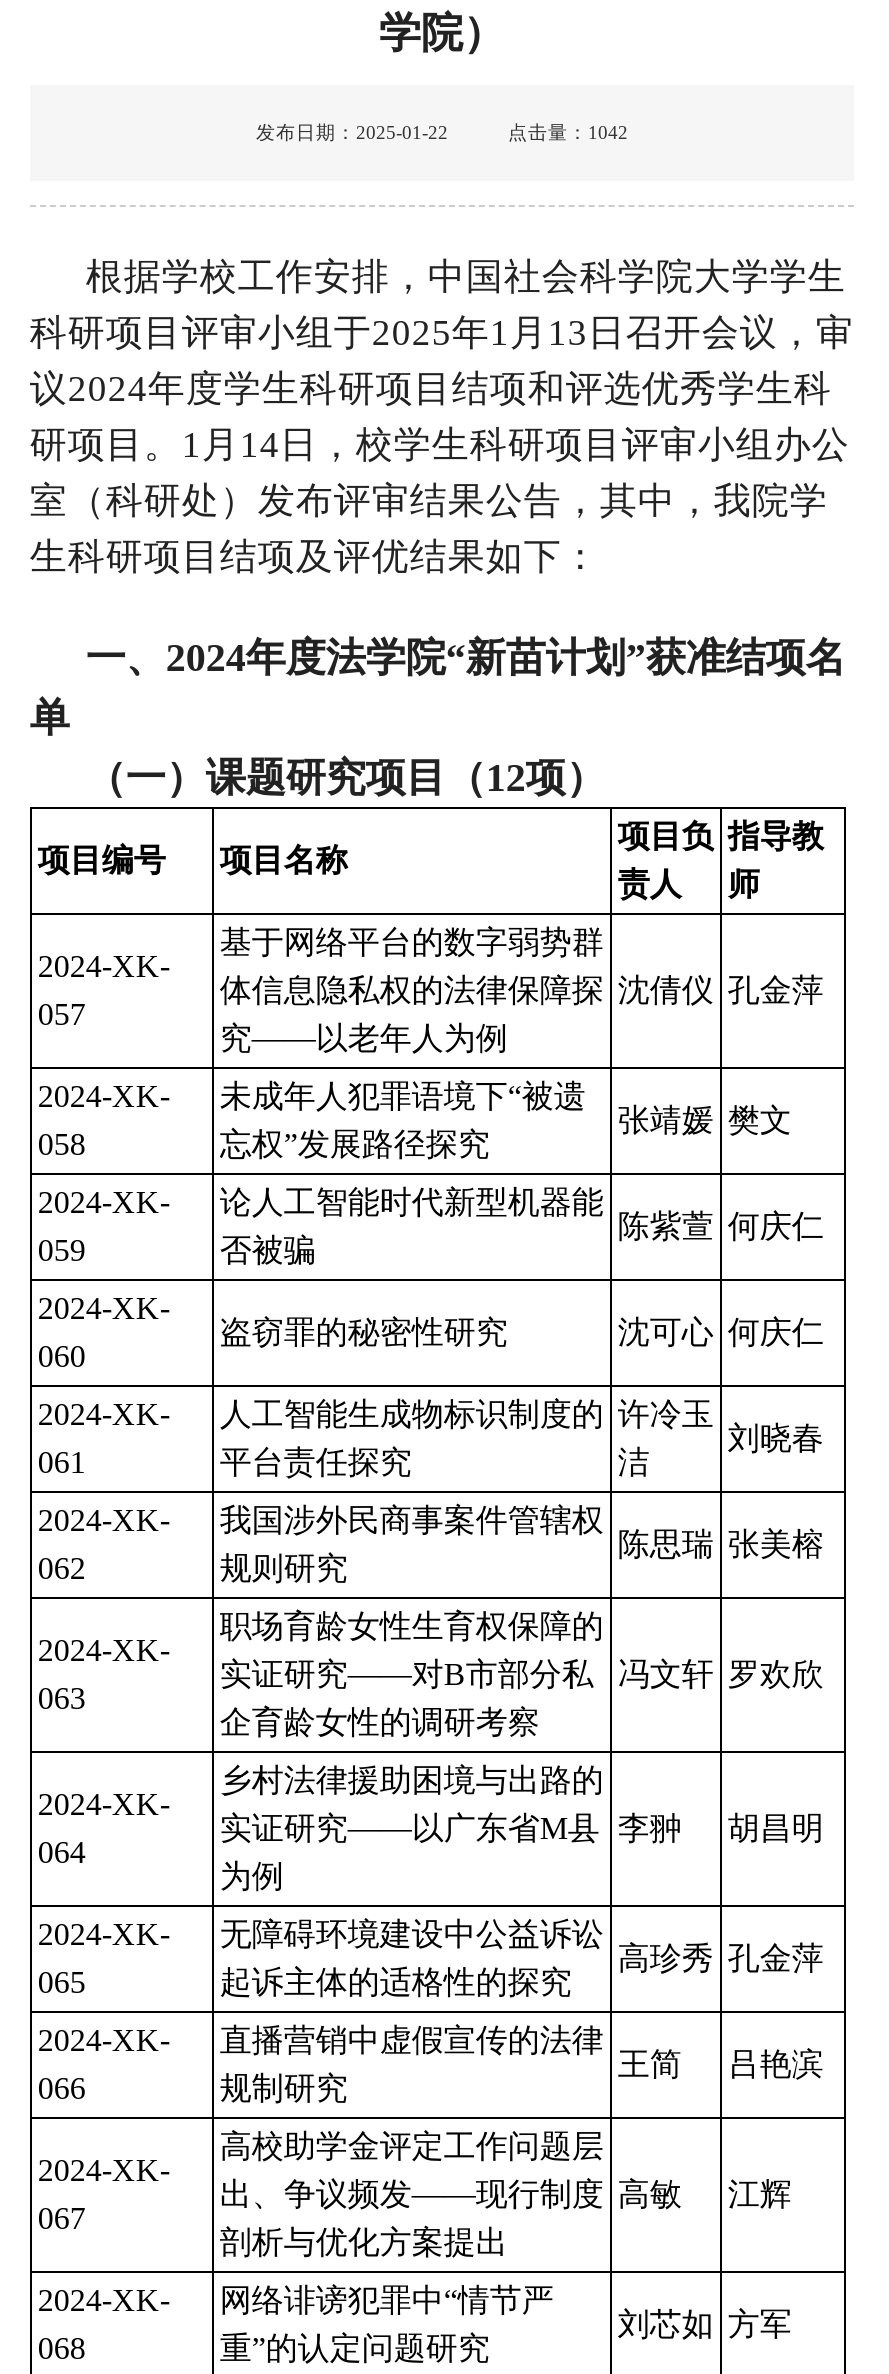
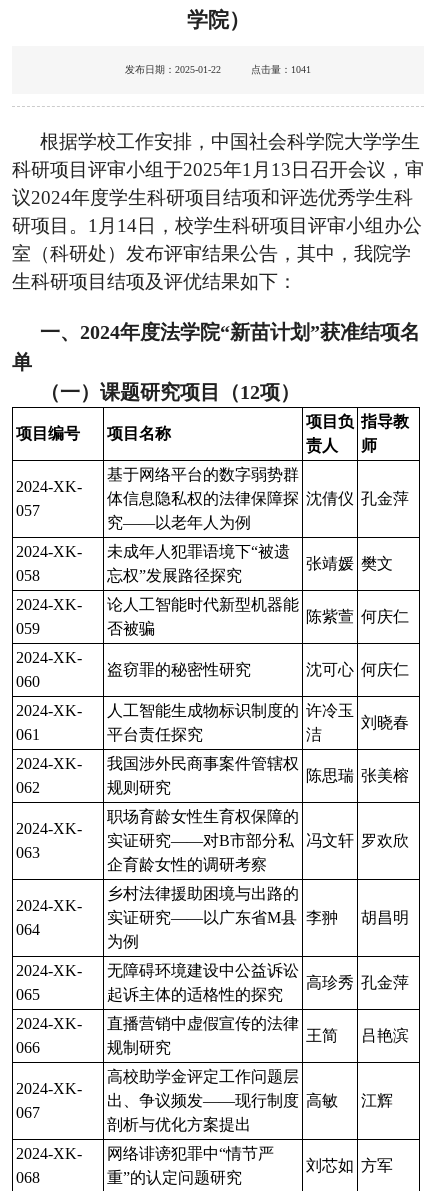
[256,121,628,143] 发布日期：2025-01-22 点击量：1042 -> [125,64,311,75] 发布日期：2025-01-22 点击量：1041

